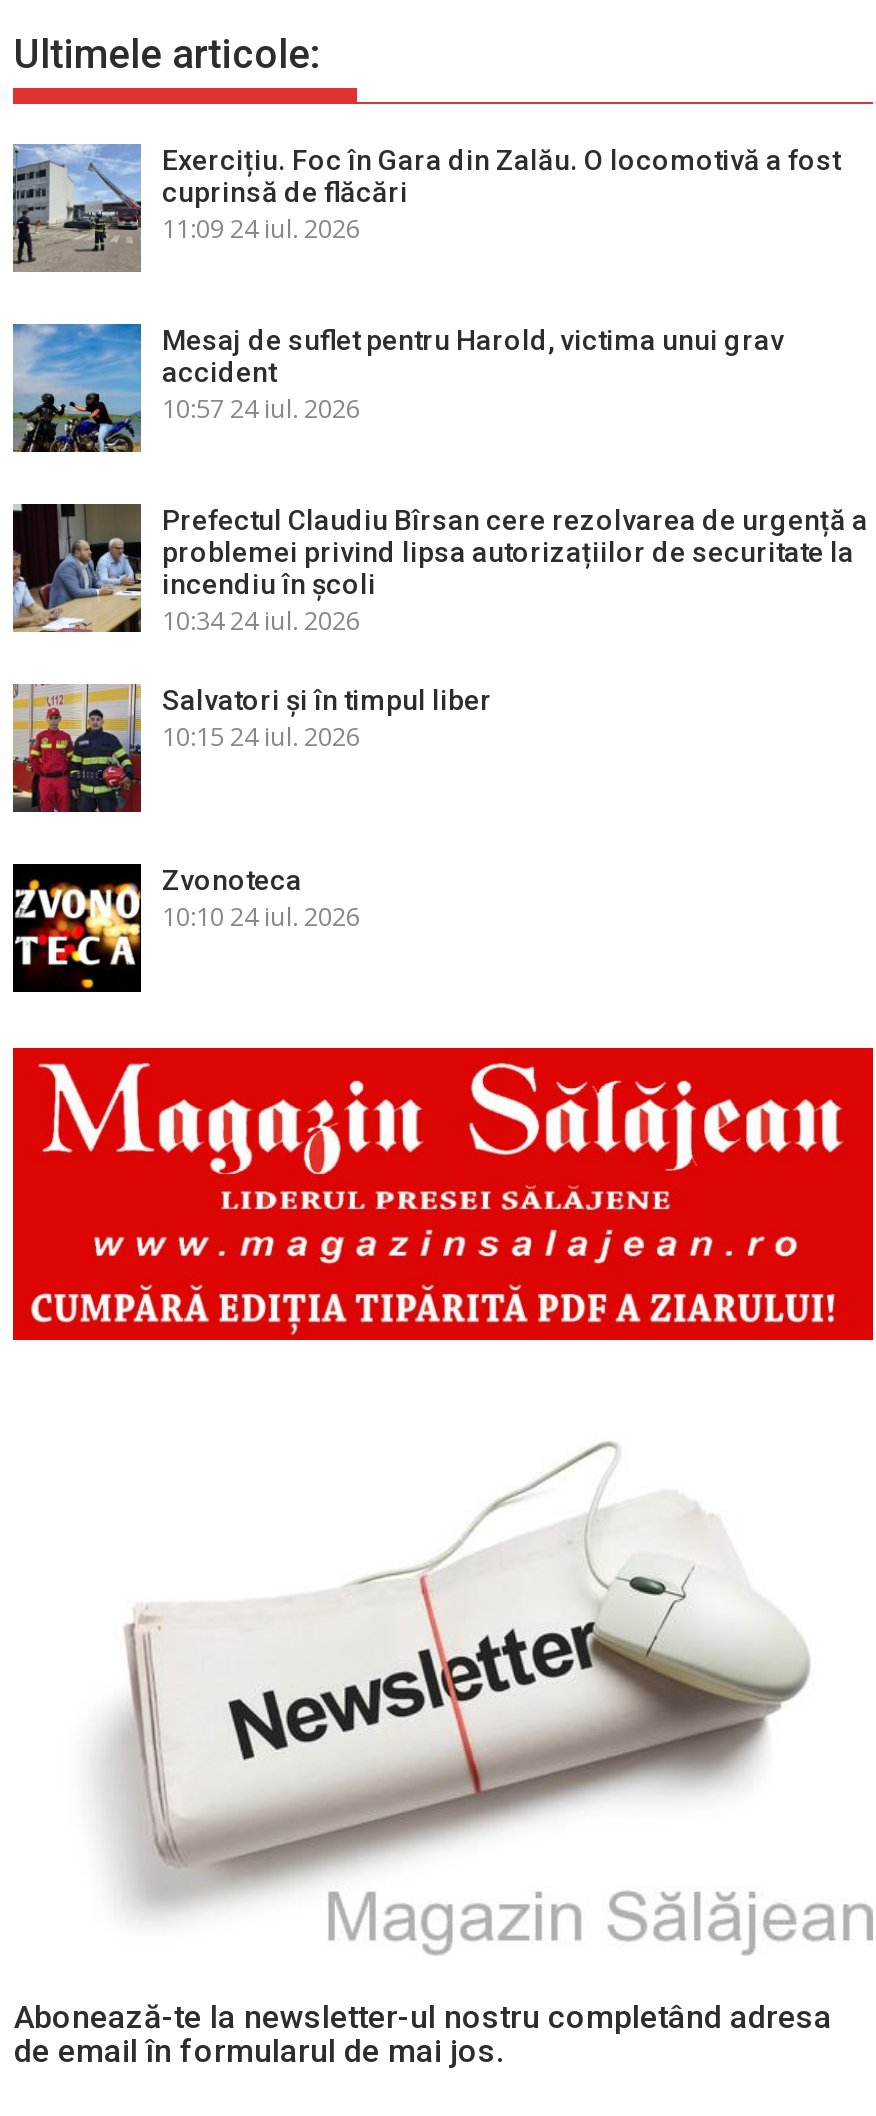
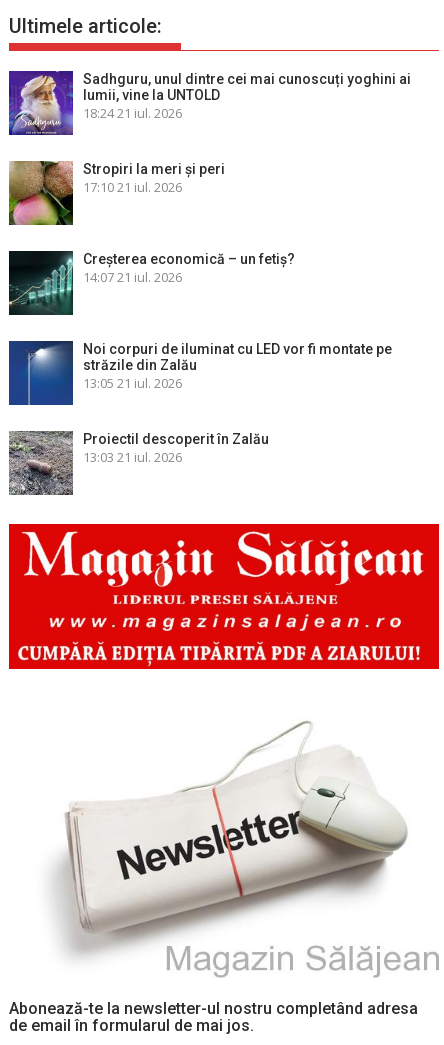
[13,142,840,274] [image] | Exercițiu. Foc în Gara din Zalău. O locomotivă a fost | cuprinsă de flăcări | 11:09 24 iul. 2026 -> [8,70,411,136] [image] | Sadhguru, unul dintre cei mai cunoscuți yoghini ai | lumii, vine la UNTOLD | 18:24 21 iul. 2026
[11,322,784,454] [image] | Mesaj de suflet pentru Harold, victima unui grav | accident | 10:57 24 iul. 2026 -> [8,160,225,226] [image] | Stropiri la meri şi peri | 17:10 21 iul. 2026
[11,502,868,637] [image] | Prefectul Claudiu Bîrsan cere rezolvarea de urgență a | problemei privind lipsa autorizațiilor de securitate la | incendiu în școli | 10:34 24 iul. 2026 -> [8,250,295,316] [image] | Creșterea economică – un fetiș? | 14:07 21 iul. 2026
[11,682,492,814] [image] | Salvatori și în timpul liber | 10:15 24 iul. 2026 -> [8,340,392,406] [image] | Noi corpuri de iluminat cu LED vor fi montate pe | străzile din Zalău | 13:05 21 iul. 2026
[13,863,360,994] [image] | Zvonoteca | 10:10 24 iul. 2026 -> [9,431,269,496] [image] | Proiectil descoperit în Zalău | 13:03 21 iul. 2026

